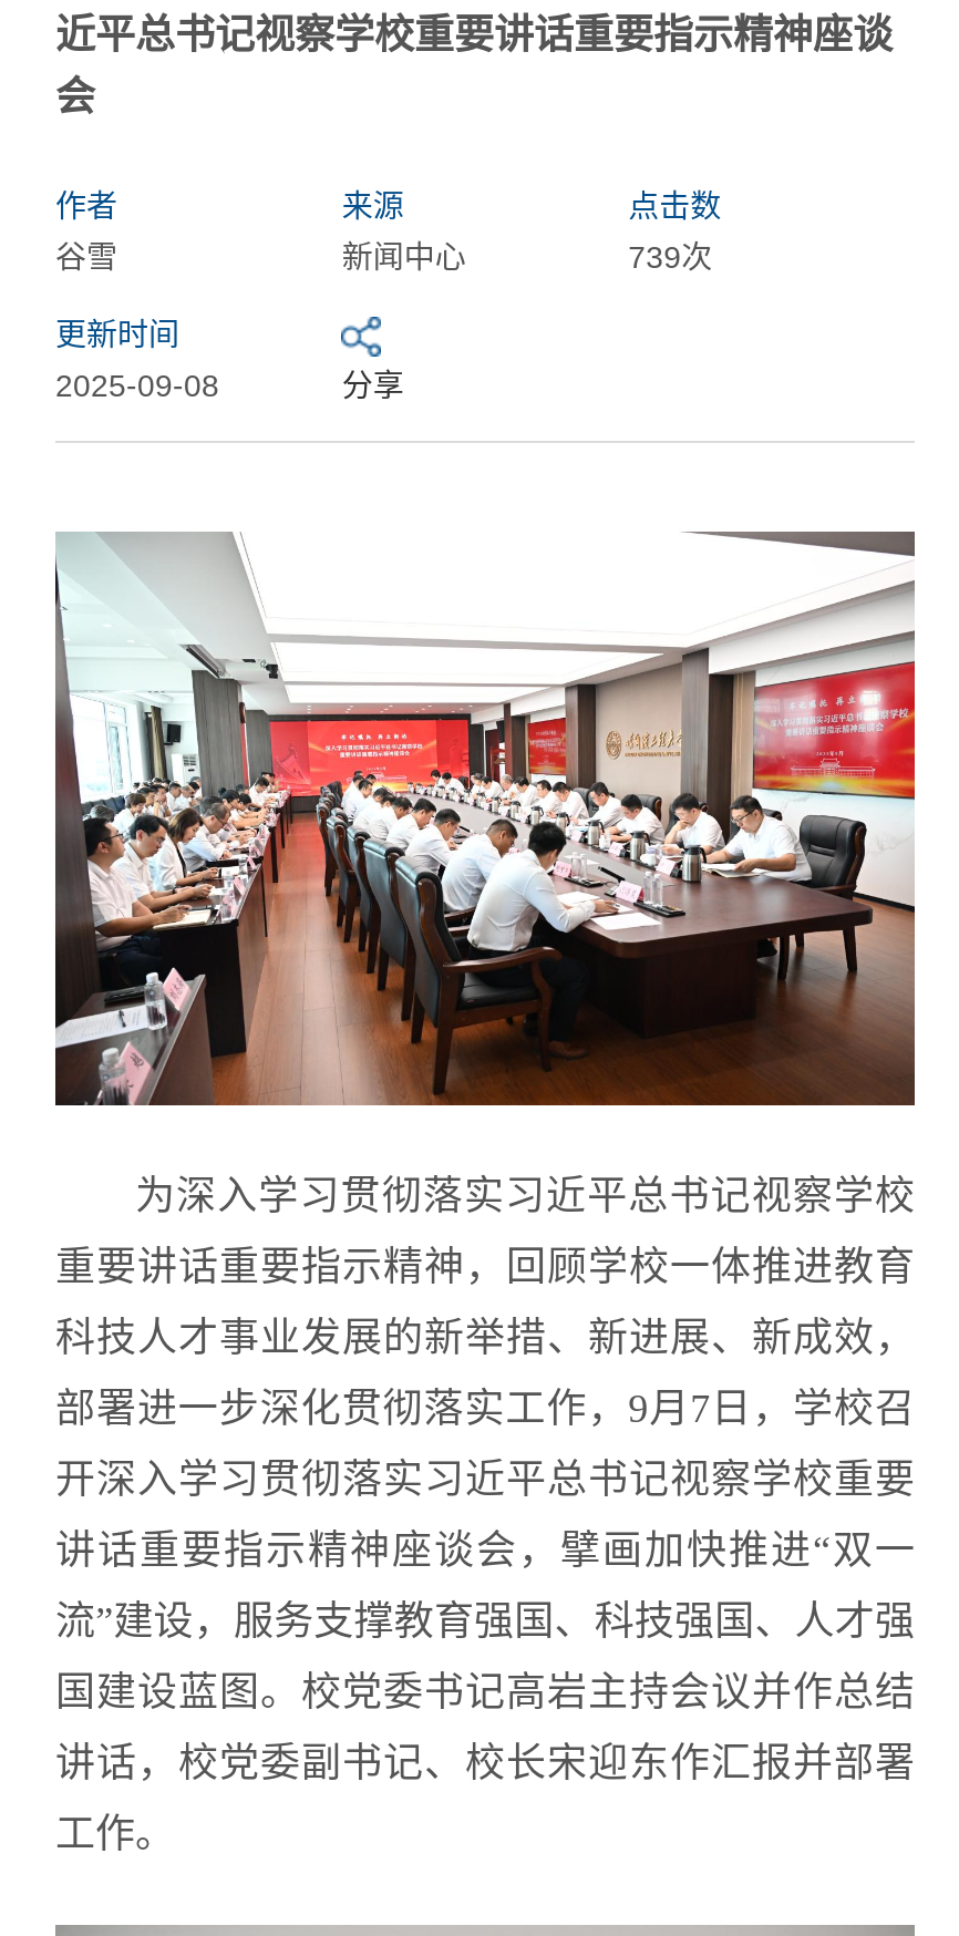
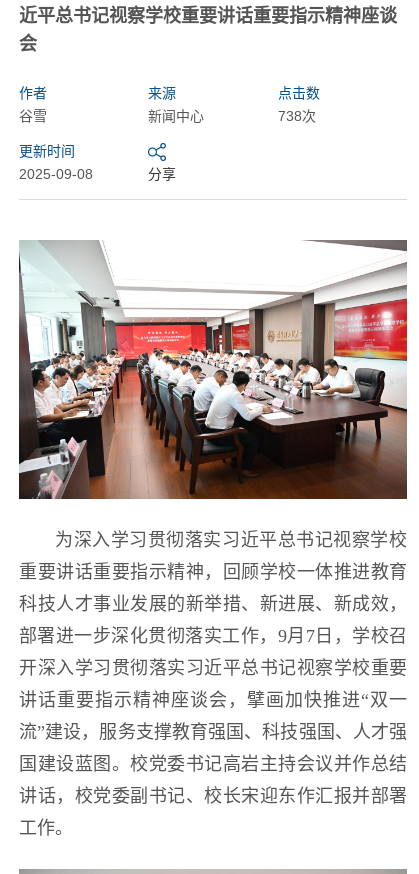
[628,239,712,275] 739次 -> [278,108,316,124] 738次

